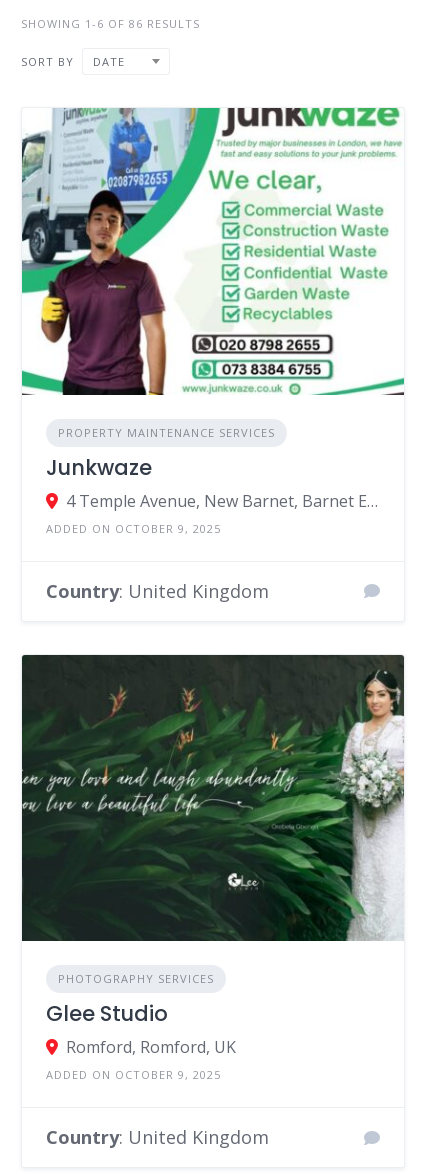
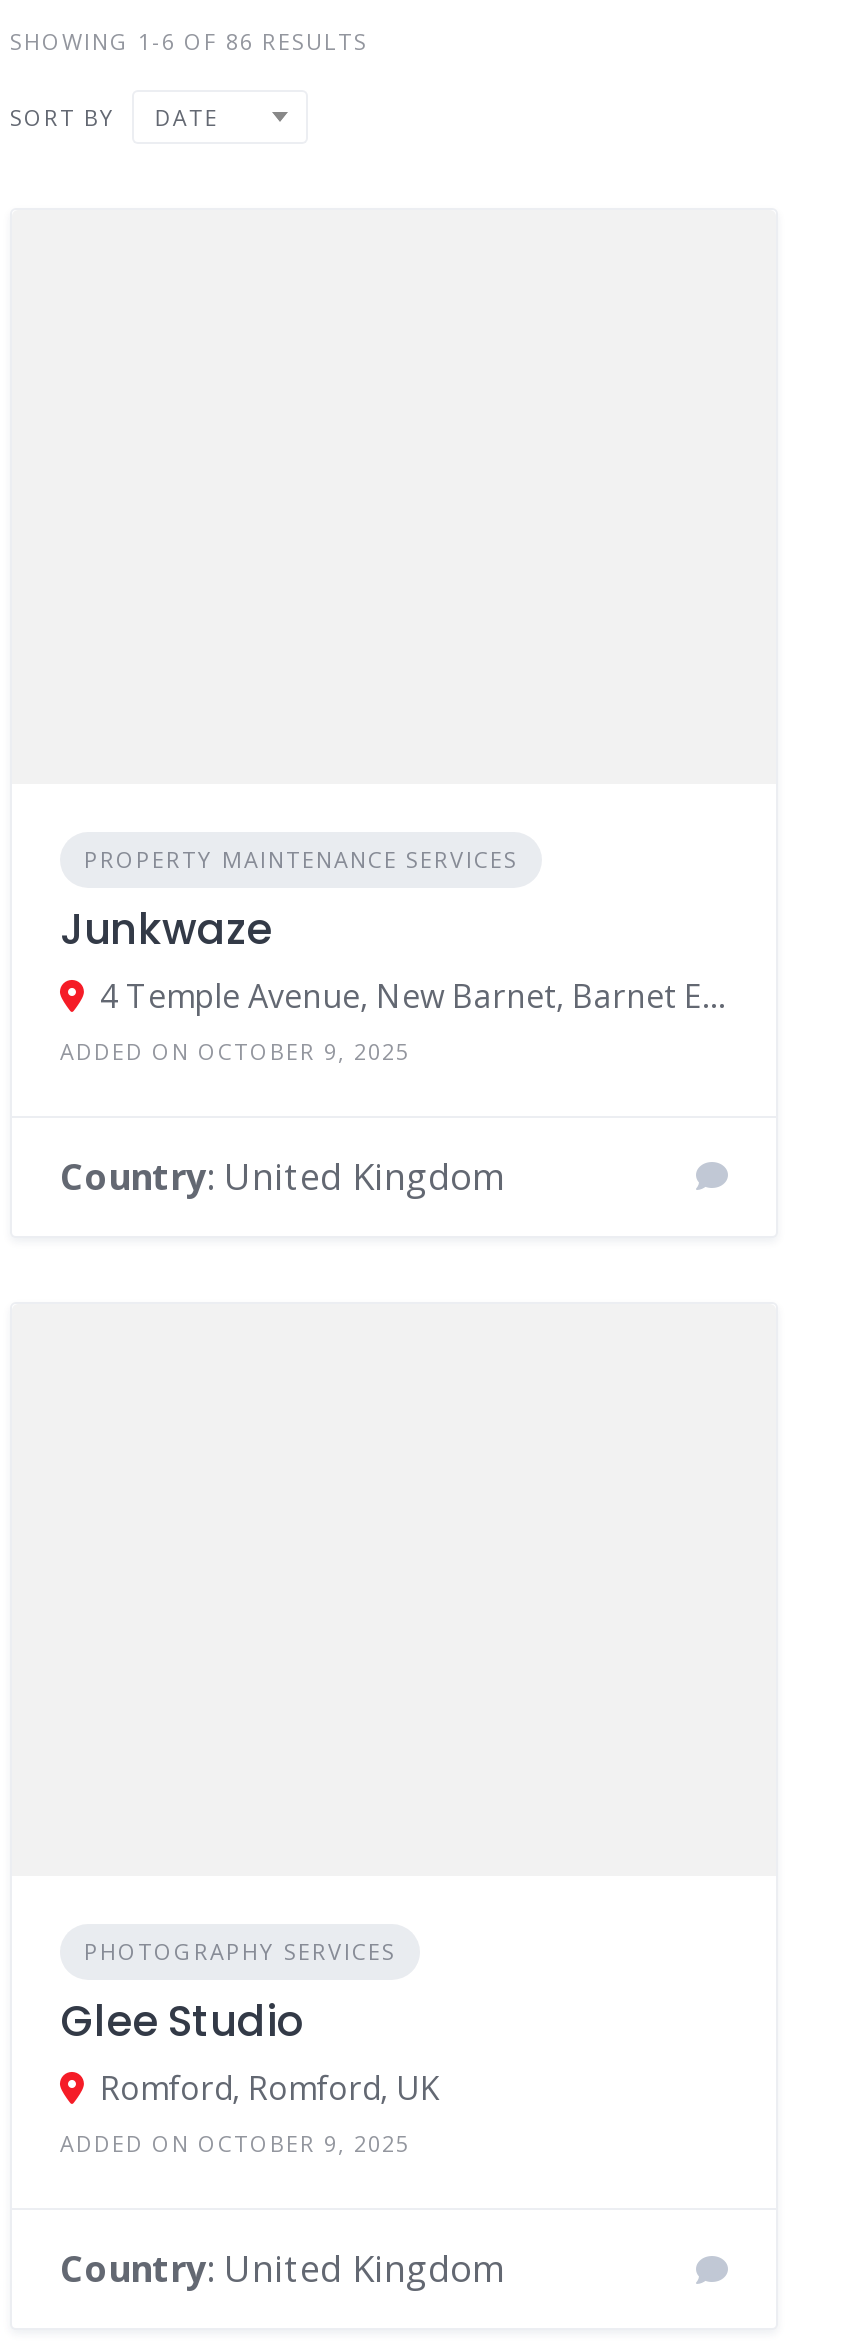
[21,107,405,396] [image] -> none
[21,654,405,942] [image] -> none

